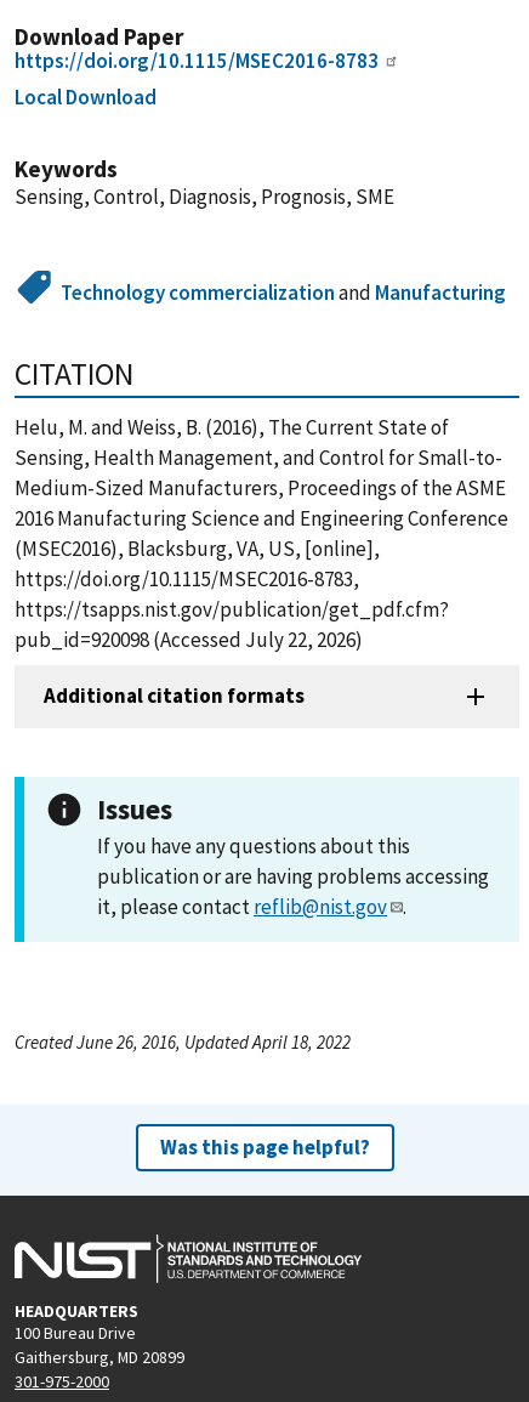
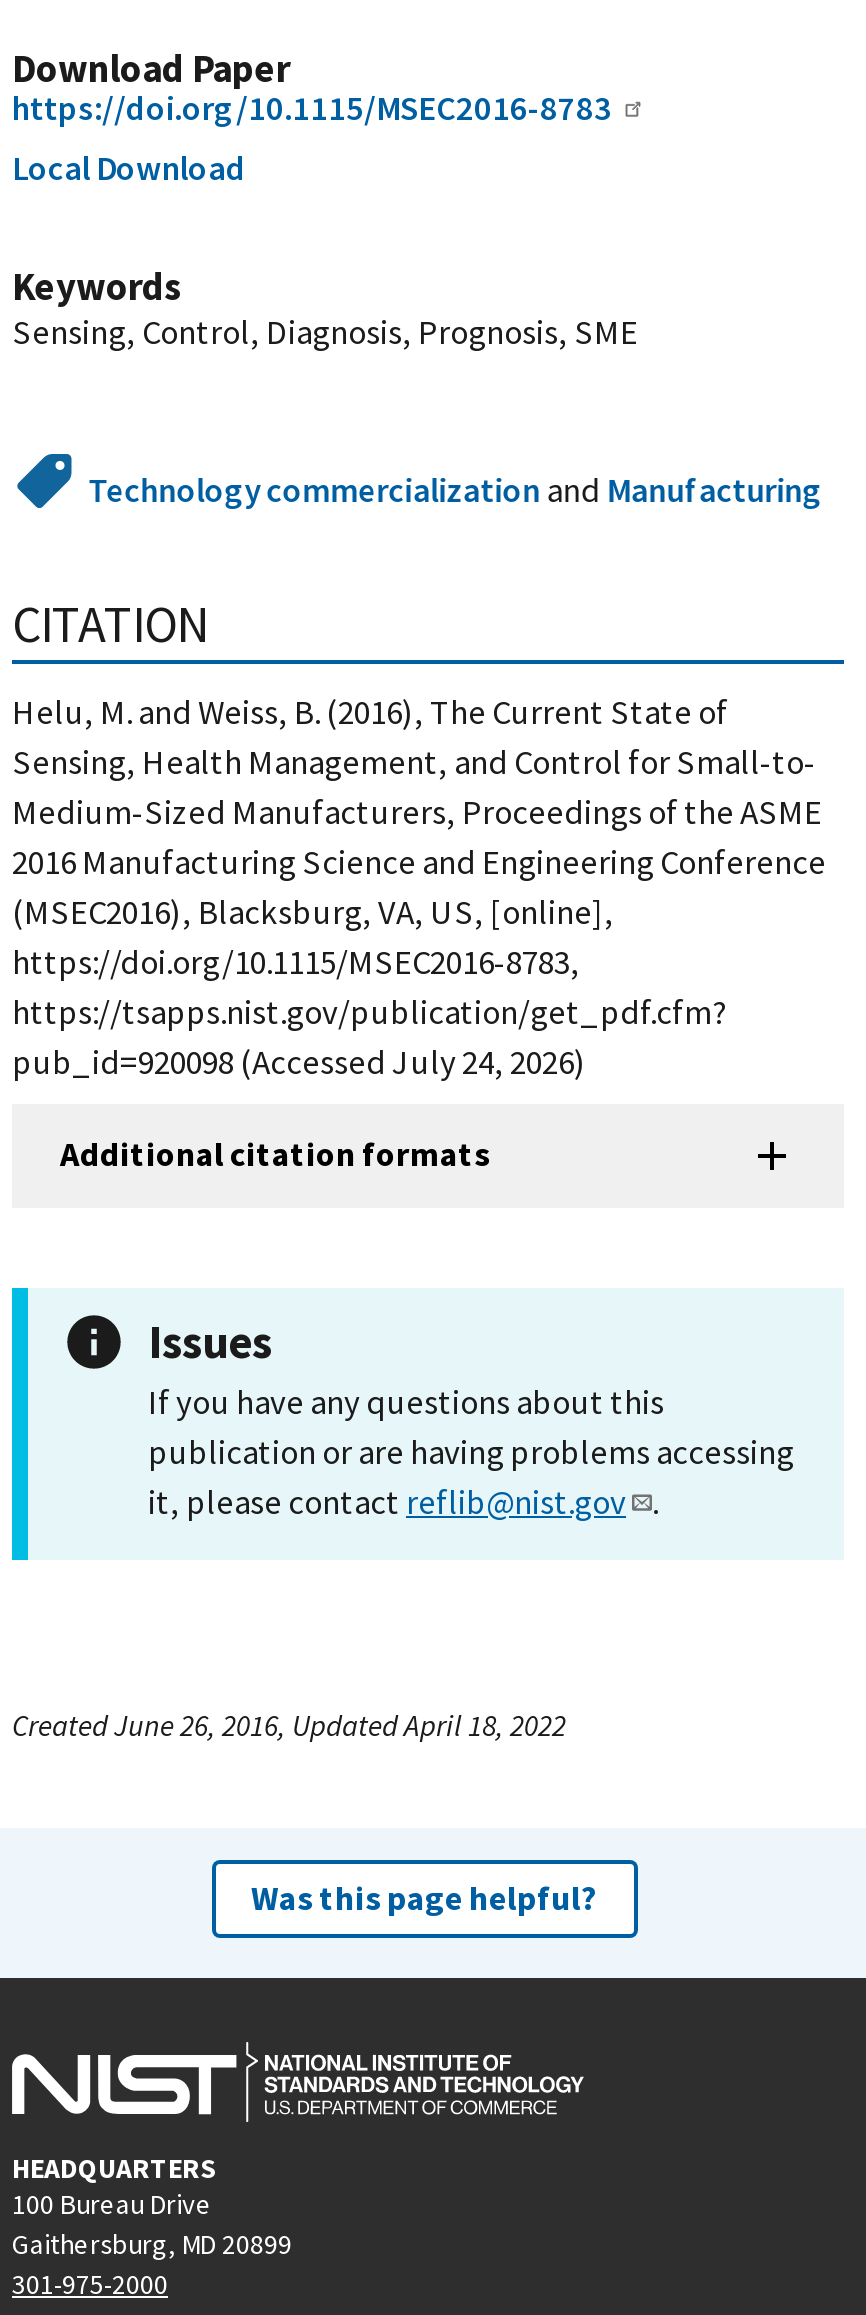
[15,626,363,653] pub_id=920098 (Accessed July 22, 2026) -> [12,1040,586,1084] pub_id=920098 (Accessed July 24, 2026)

